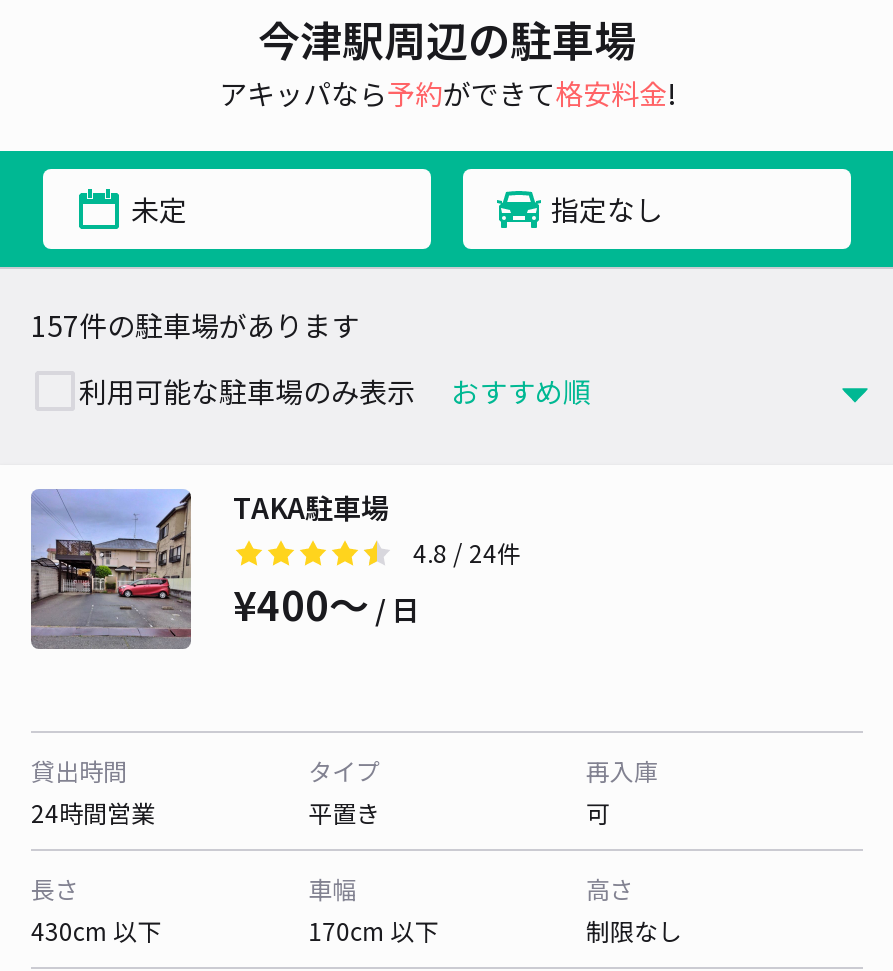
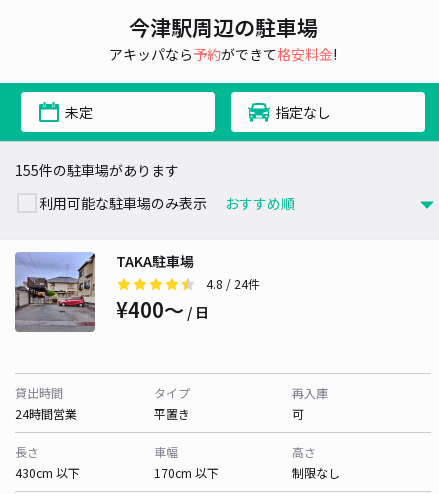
[31,305,359,345] 157件の駐車場があります -> [15,160,179,180] 155件の駐車場があります

